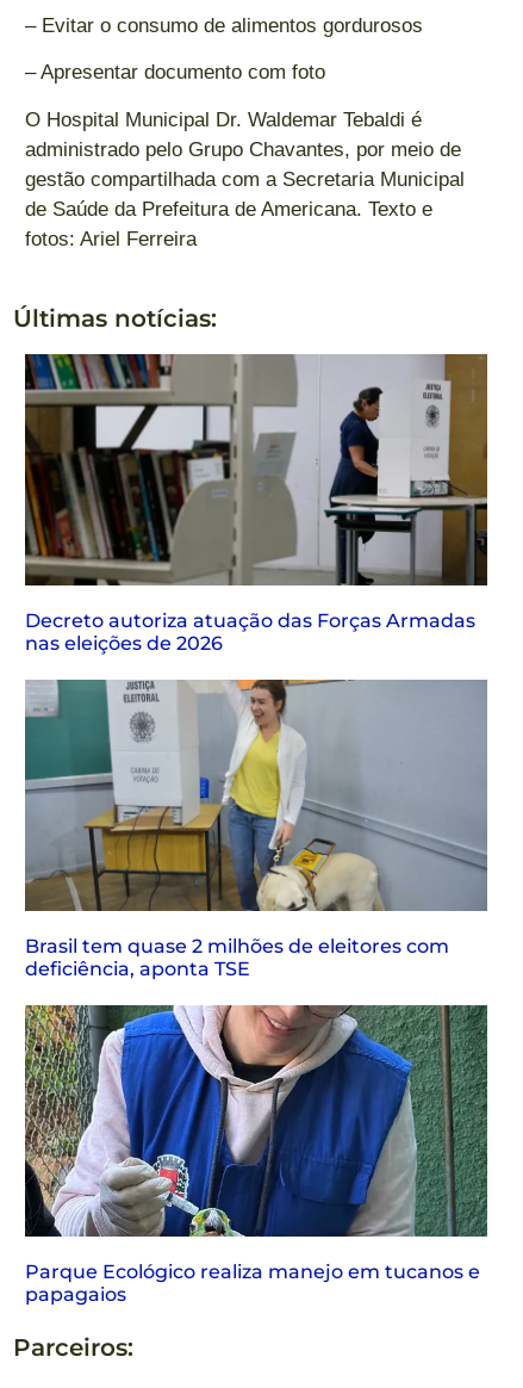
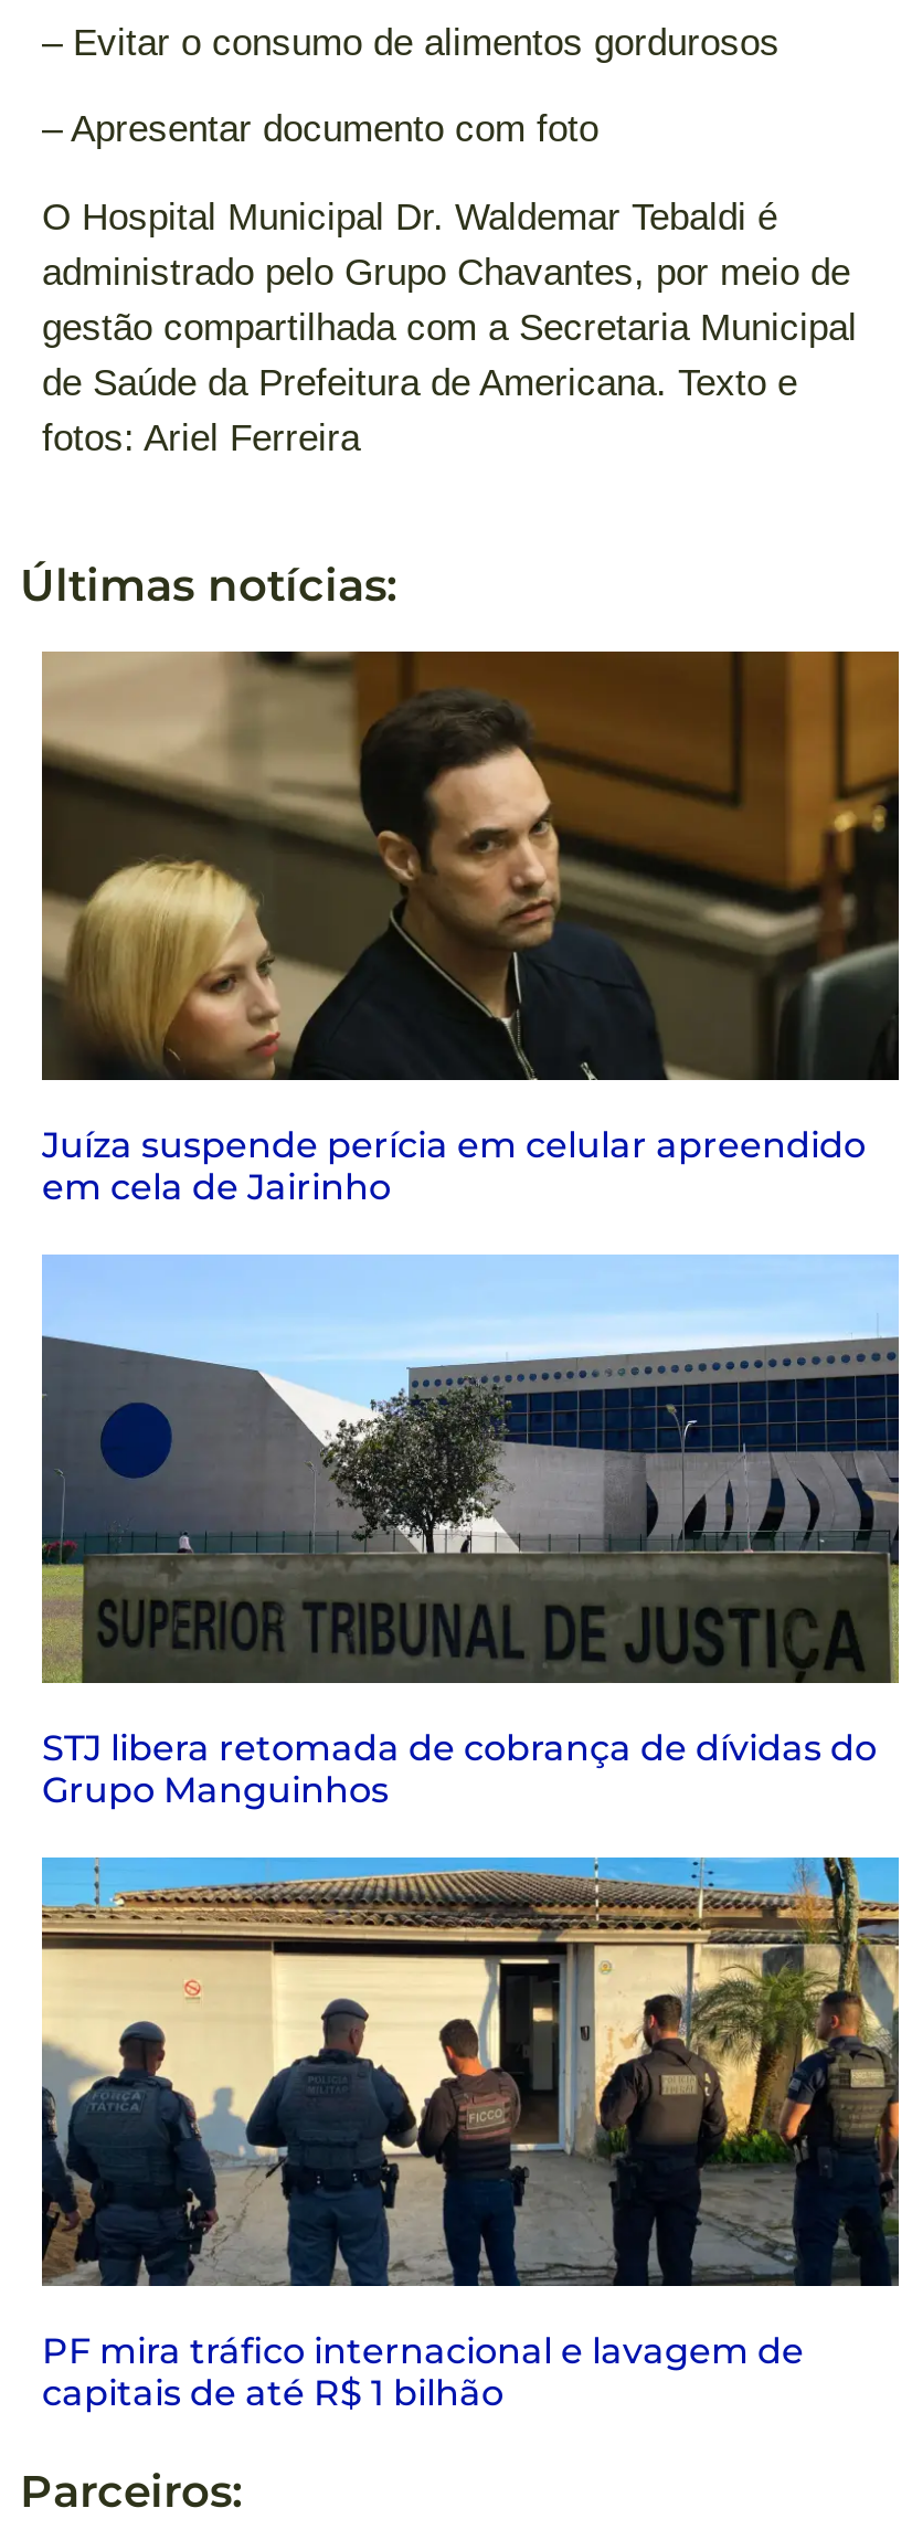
[24,353,488,655] [image] | Decreto autoriza atuação das Forças Armadas | nas eleições de 2026 -> [42,649,901,1209] [image] | Juíza suspende perícia em celular apreendido | em cela de Jairinho
[24,678,487,981] [image] | Brasil tem quase 2 milhões de eleitores com | deficiência, aponta TSE -> [40,1255,901,1812] [image] | STJ libera retomada de cobrança de dívidas do | Grupo Manguinhos
[24,1004,488,1306] [image] | Parque Ecológico realiza manejo em tucanos e | papagaios -> [40,1855,901,2415] [image] | PF mira tráfico internacional e lavagem de | capitais de até R$ 1 bilhão

